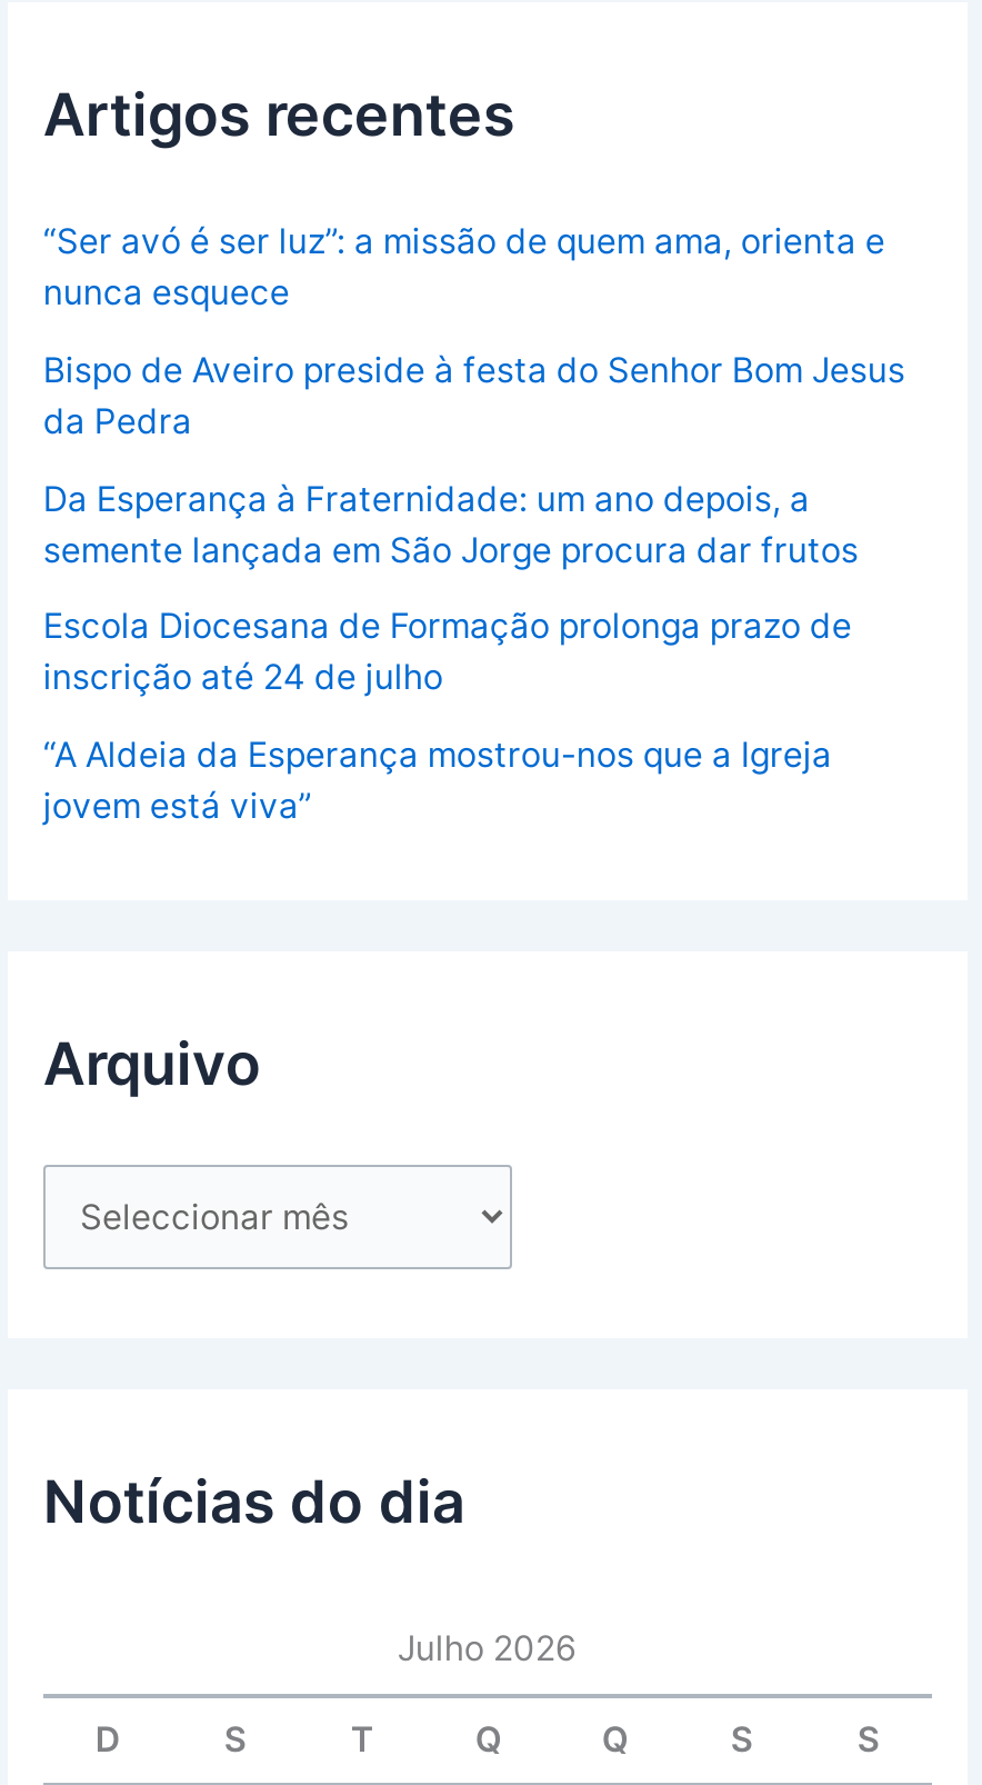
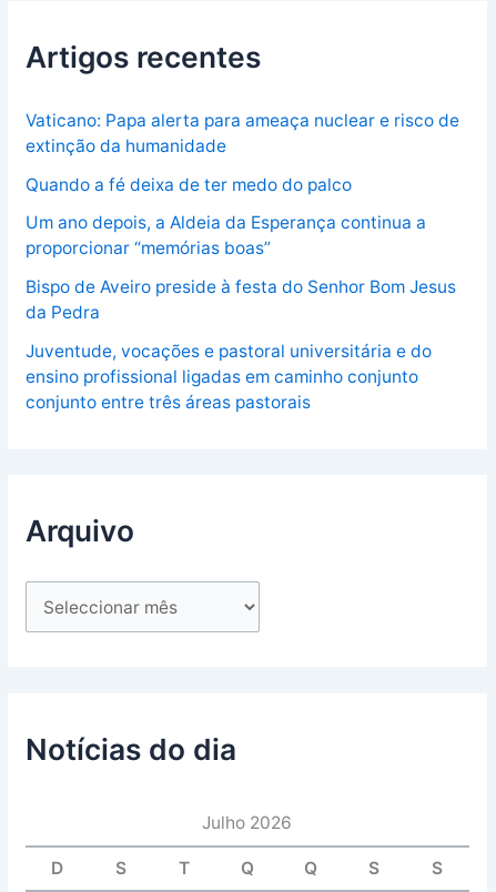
[43,220,885,314] “Ser avó é ser luz”: a missão de quem ama, orienta e | nunca esquece -> [25,110,459,259] Vaticano: Papa alerta para ameaça nuclear e risco de | extinção da humanidade | Quando a fé deixa de ter medo do palco | Um ano depois, a Aldeia da Esperança continua a | proporcionar “memórias boas”
moved [43,348,905,442] -> [25,276,456,323]: Bispo de Aveiro preside à festa do Senhor Bom Jesus | da Pedra
[43,476,858,826] Da Esperança à Fraternidade: um ano depois, a | semente lançada em São Jorge procura dar frutos | Escola Diocesana de Formação prolonga prazo de | inscrição até 24 de julho | “A Aldeia da Esperança mostrou-nos que a Igreja | jovem está viva” -> [25,340,432,412] Juventude, vocações e pastoral universitária e do | ensino profissional ligadas em caminho conjunto | conjunto entre três áreas pastorais

